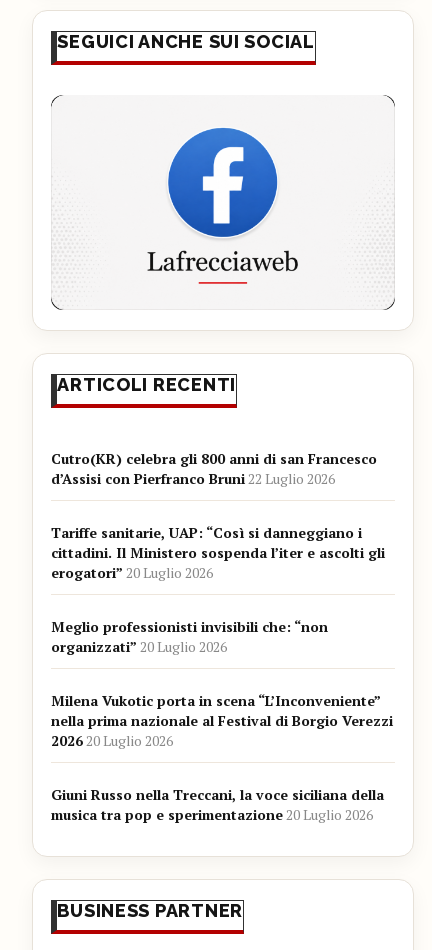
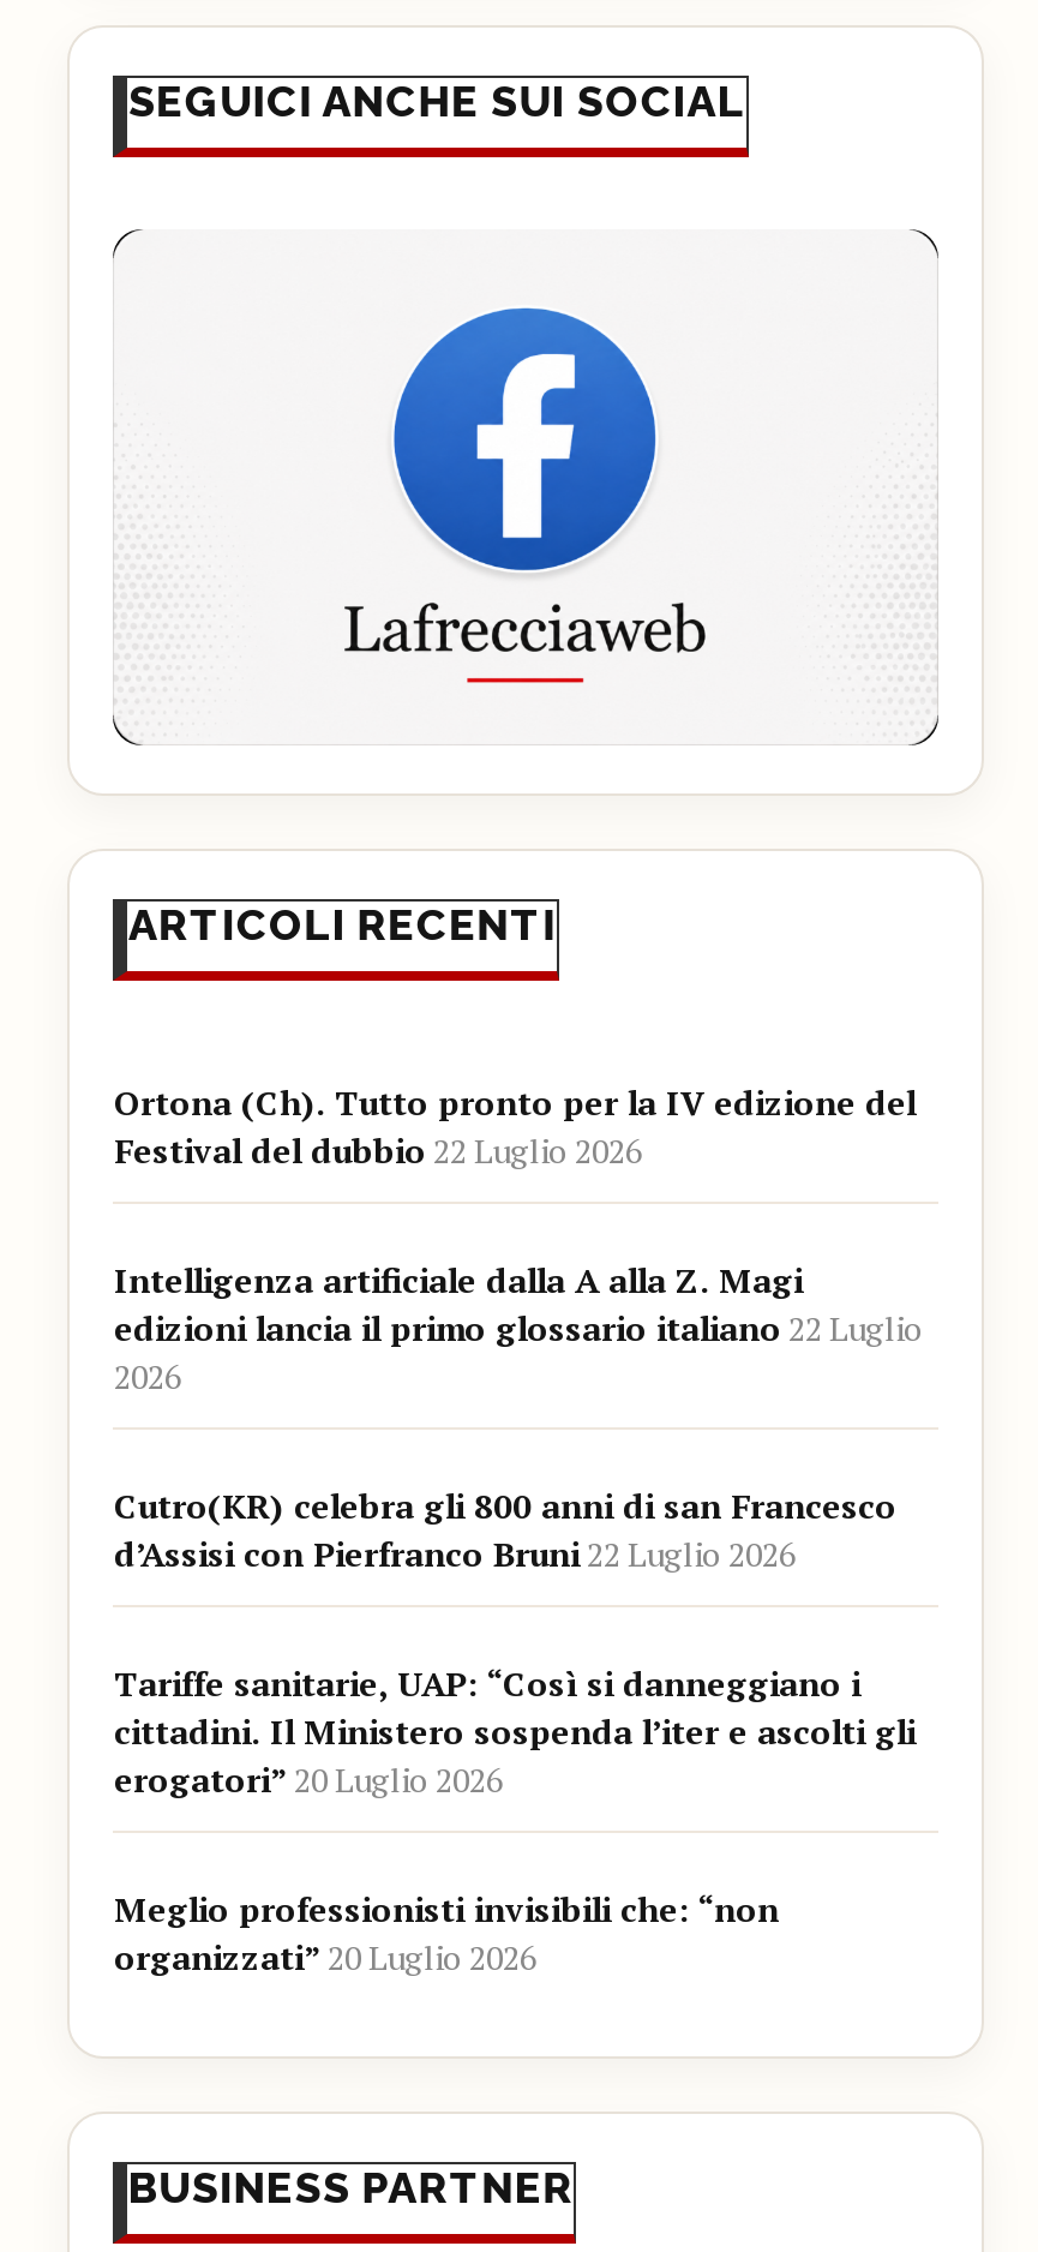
none -> [114,1079,923,1398] Ortona (Ch). Tutto pronto per la IV edizione del | Festival del dubbio 22 Luglio 2026 | Intelligenza artificiale dalla A alla Z. Magi | edizioni lancia il primo glossario italiano 22 Luglio | 2026
moved [51,449,385,656] -> [114,1482,915,1979]: Cutro(KR) celebra gli 800 anni di san Francesco | d’Assisi con Pierfranco Bruni 22 Luglio 2026 | Tariffe sanitarie, UAP: “Così si danneggiano i | cittadini. Il Ministero sospenda l’iter e ascolti gli | erogatori” 20 Luglio 2026 | Meglio professionisti invisibili che: “non | organizzati” 20 Luglio 2026
[51,691,393,824] Milena Vukotic porta in scena “L’Inconveniente” | nella prima nazionale al Festival di Borgio Verezzi | 2026 20 Luglio 2026 | Giuni Russo nella Treccani, la voce siciliana della | musica tra pop e sperimentazione 20 Luglio 2026 -> none

